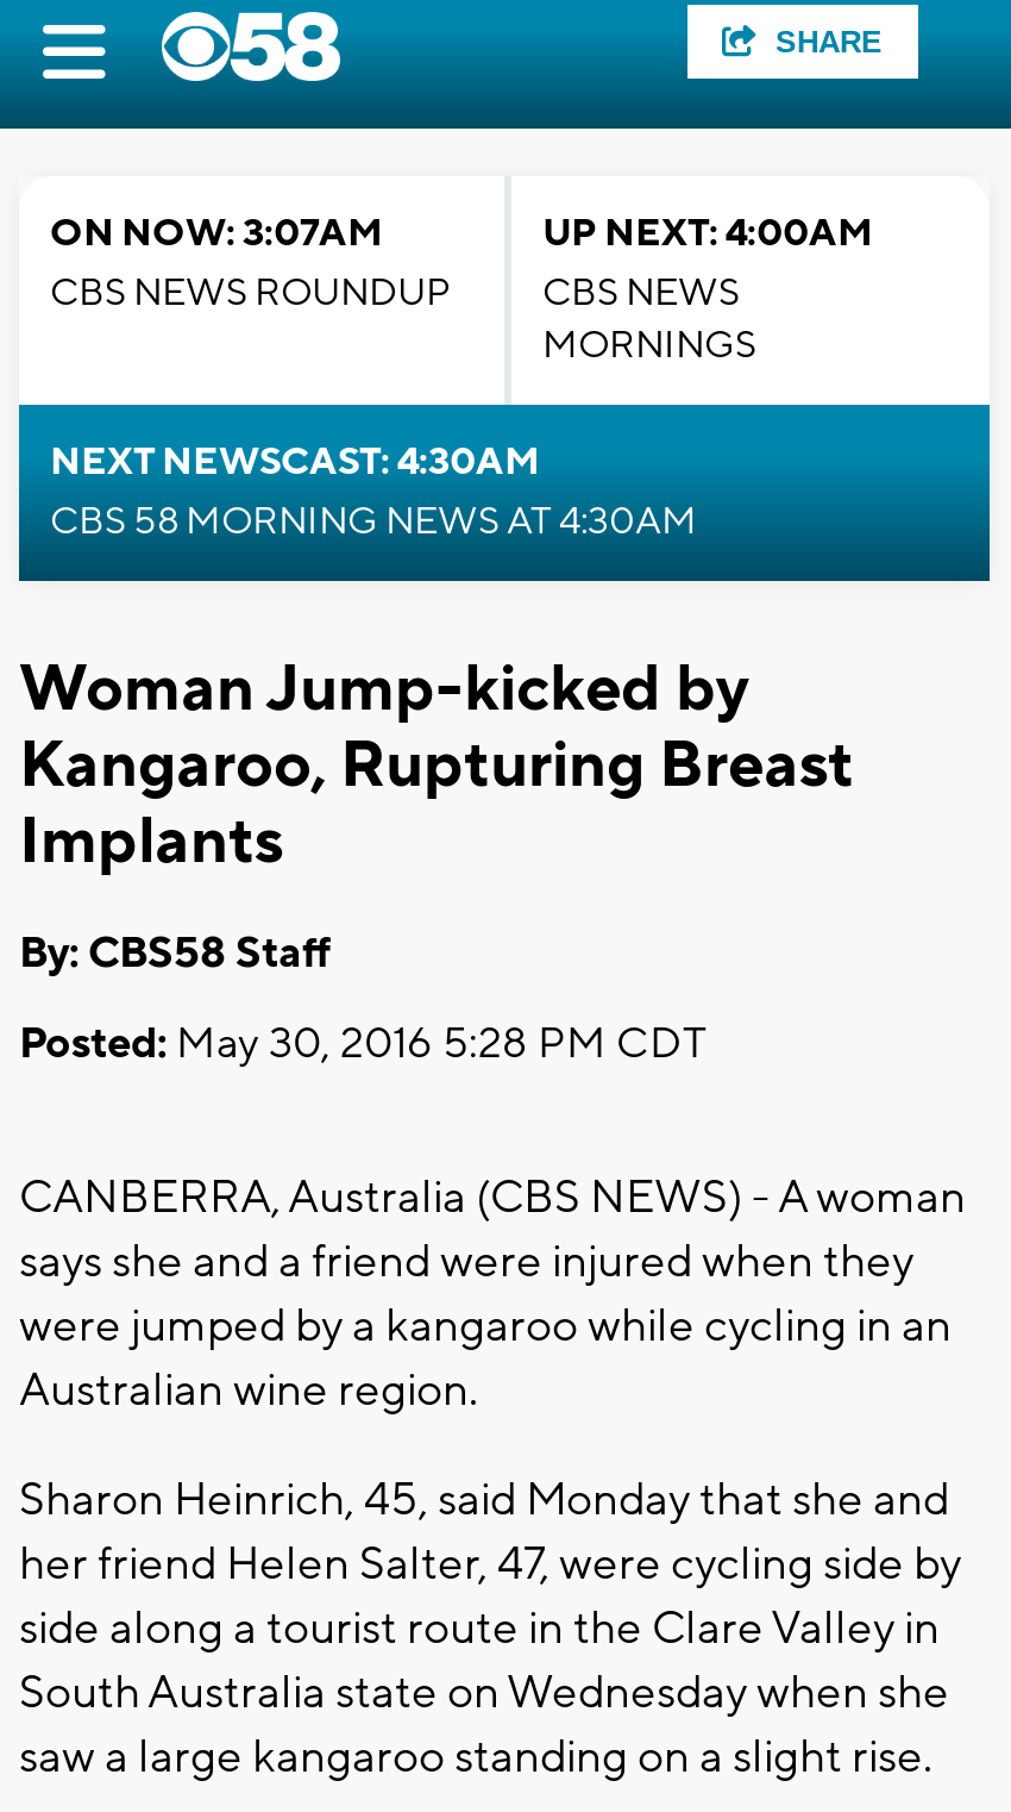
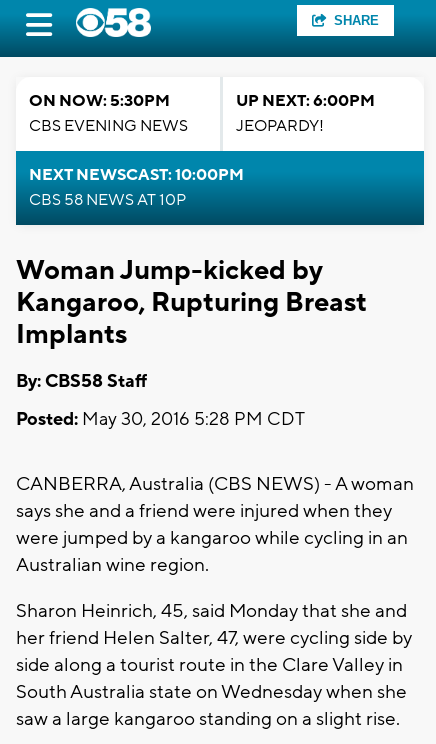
[50,210,450,317] ON NOW: 3:07AM | CBS NEWS ROUNDUP -> [29,91,188,136] ON NOW: 5:30PM | CBS EVENING NEWS
[542,210,873,369] UP NEXT: 4:00AM | CBS NEWS | MORNINGS -> [236,91,375,136] UP NEXT: 6:00PM | JEOPARDY!
[50,438,697,545] NEXT NEWSCAST: 4:30AM | CBS 58 MORNING NEWS AT 4:30AM -> [29,165,244,210] NEXT NEWSCAST: 10:00PM | CBS 58 NEWS AT 10P

